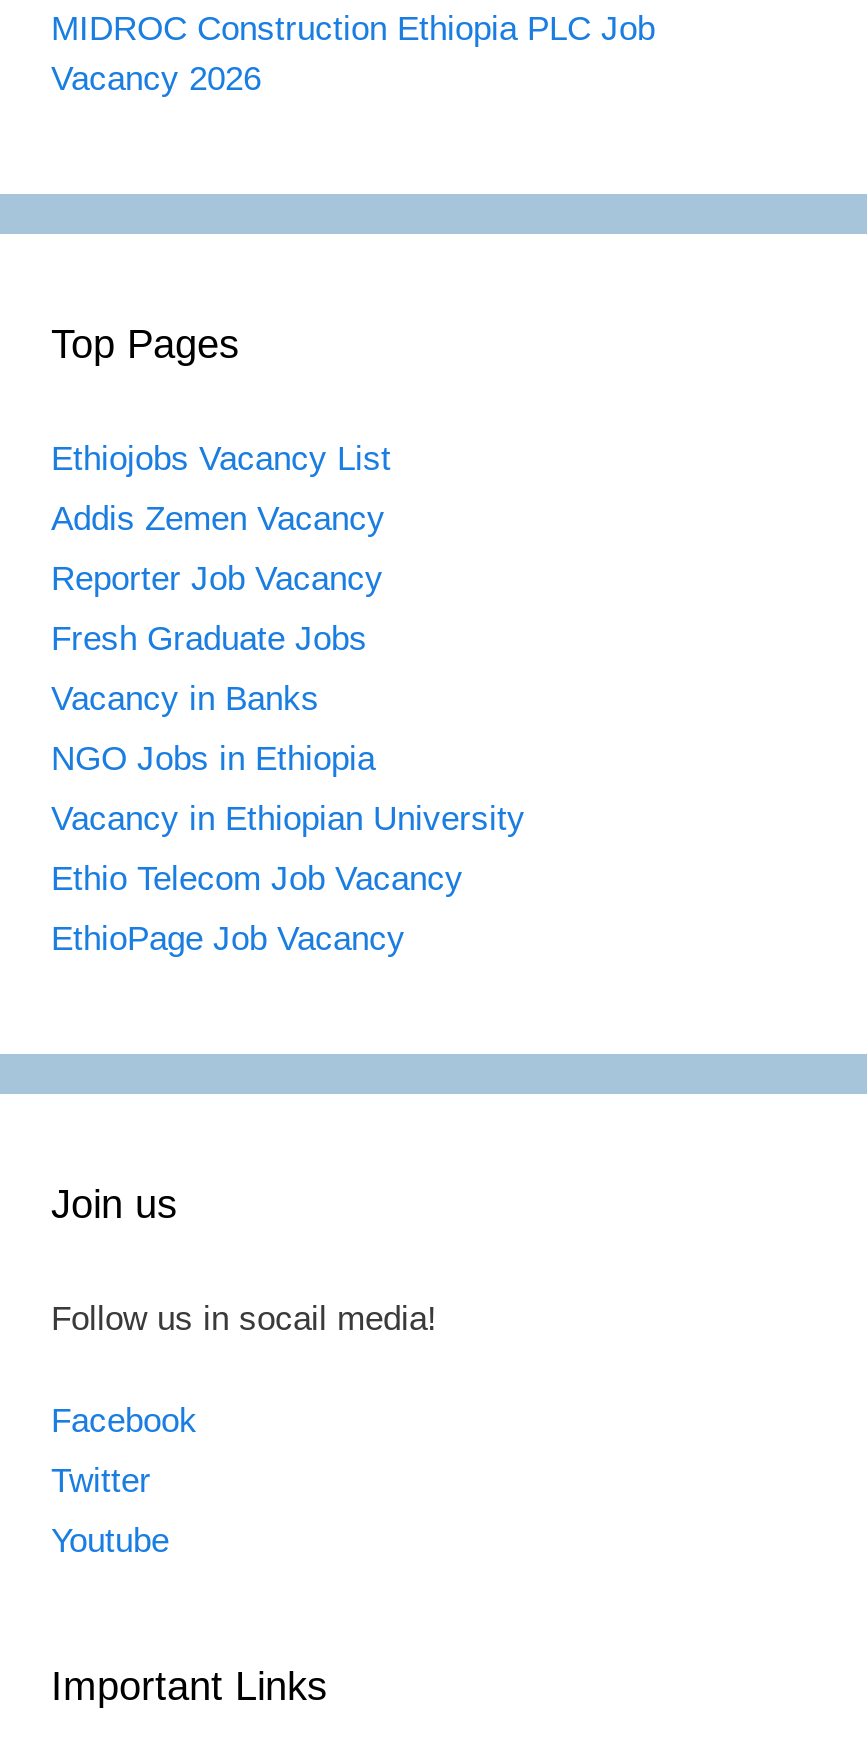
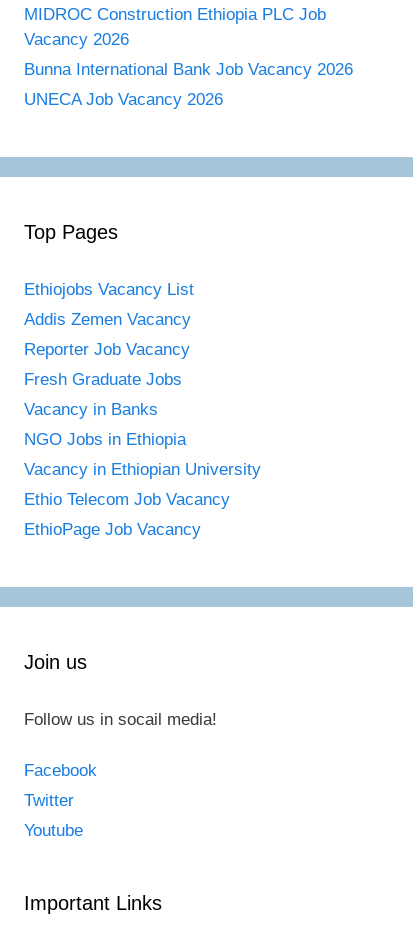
none -> [24,60,353,109] Bunna International Bank Job Vacancy 2026 | UNECA Job Vacancy 2026

